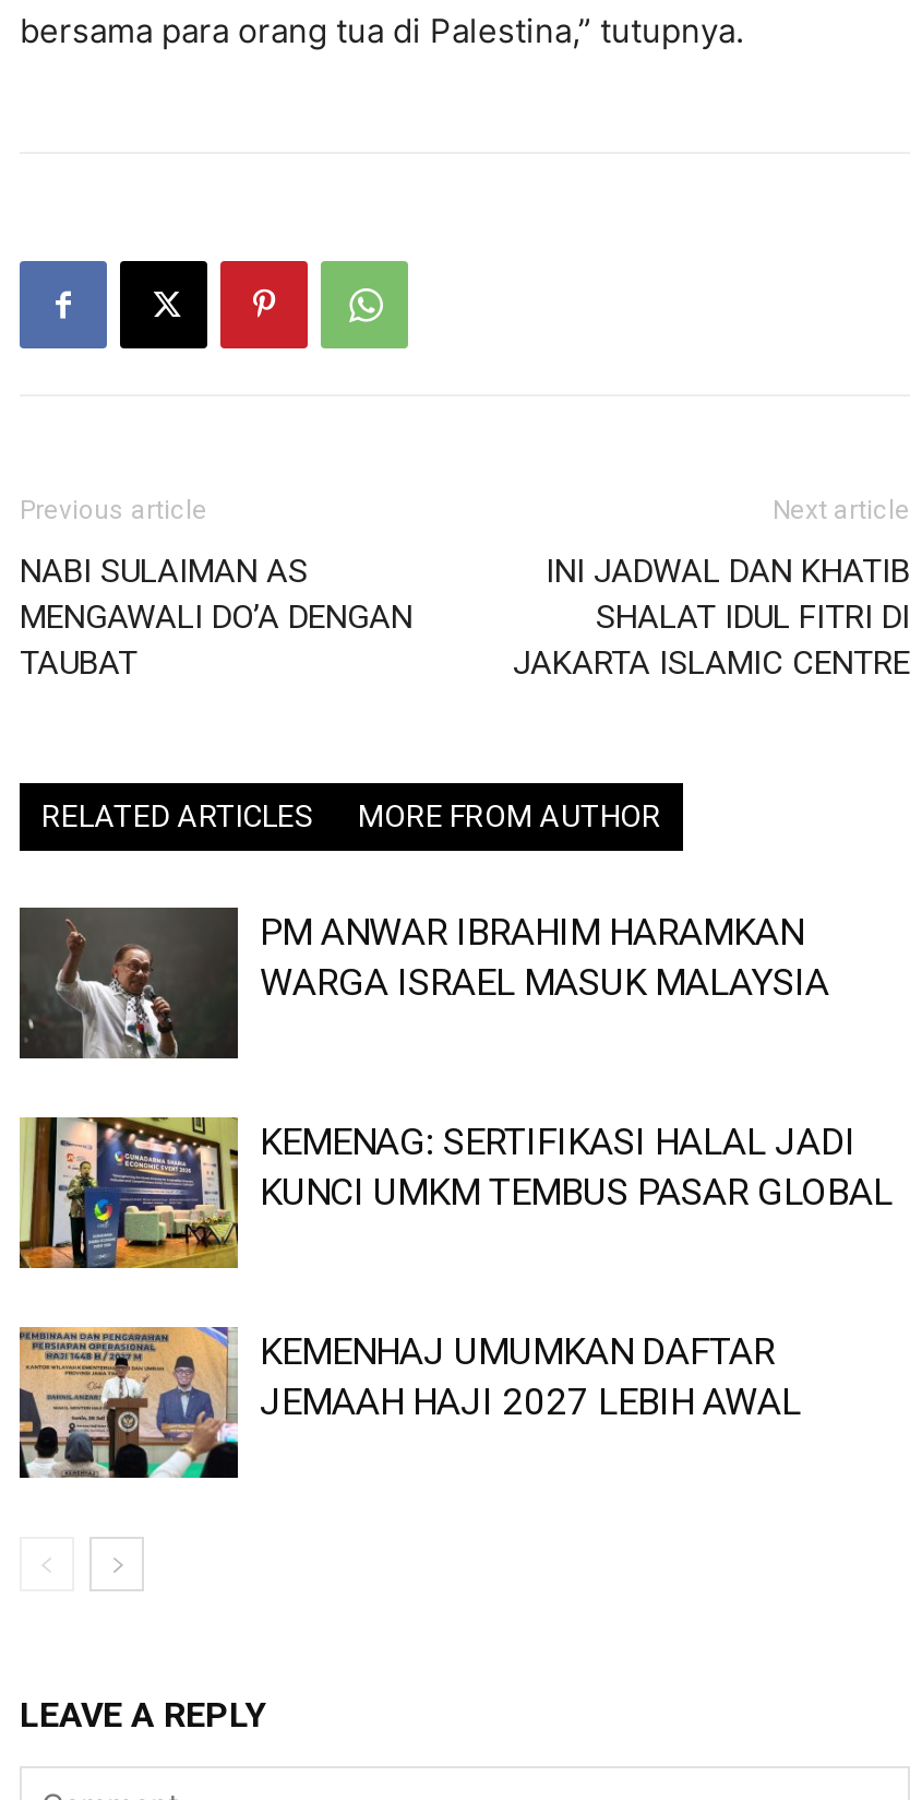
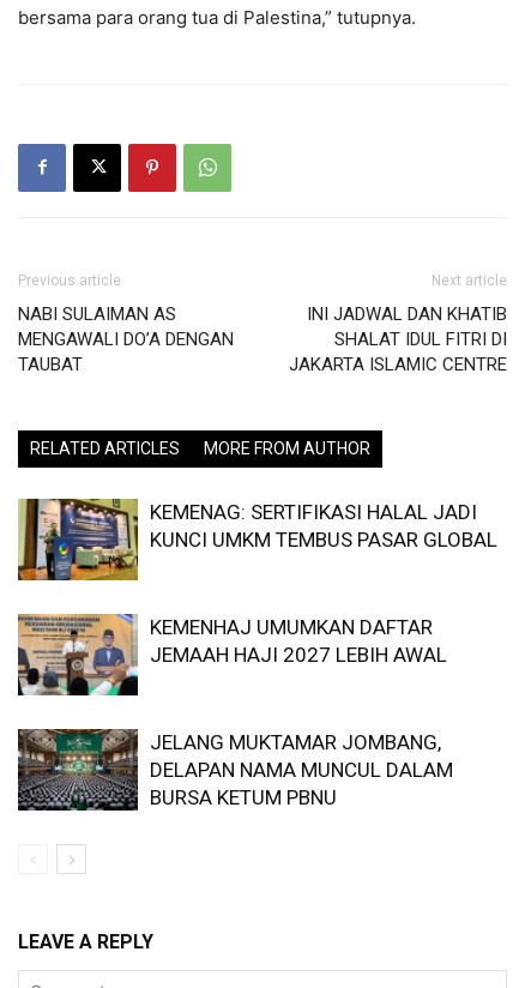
[20,907,829,1062] [image] | PM ANWAR IBRAHIM HARAMKAN | WARGA ISRAEL MASUK MALAYSIA -> none
moved [17,1114,893,1423] -> [17,496,497,666]: [image] | KEMENAG: SERTIFIKASI HALAL JADI | KUNCI UMKM TEMBUS PASAR GLOBAL | KEMENHAJ UMUMKAN DAFTAR | JEMAAH HAJI 2027 LEBIH AWAL
none -> [17,728,453,812] [image] | JELANG MUKTAMAR JOMBANG, | DELAPAN NAMA MUNCUL DALAM | BURSA KETUM PBNU

